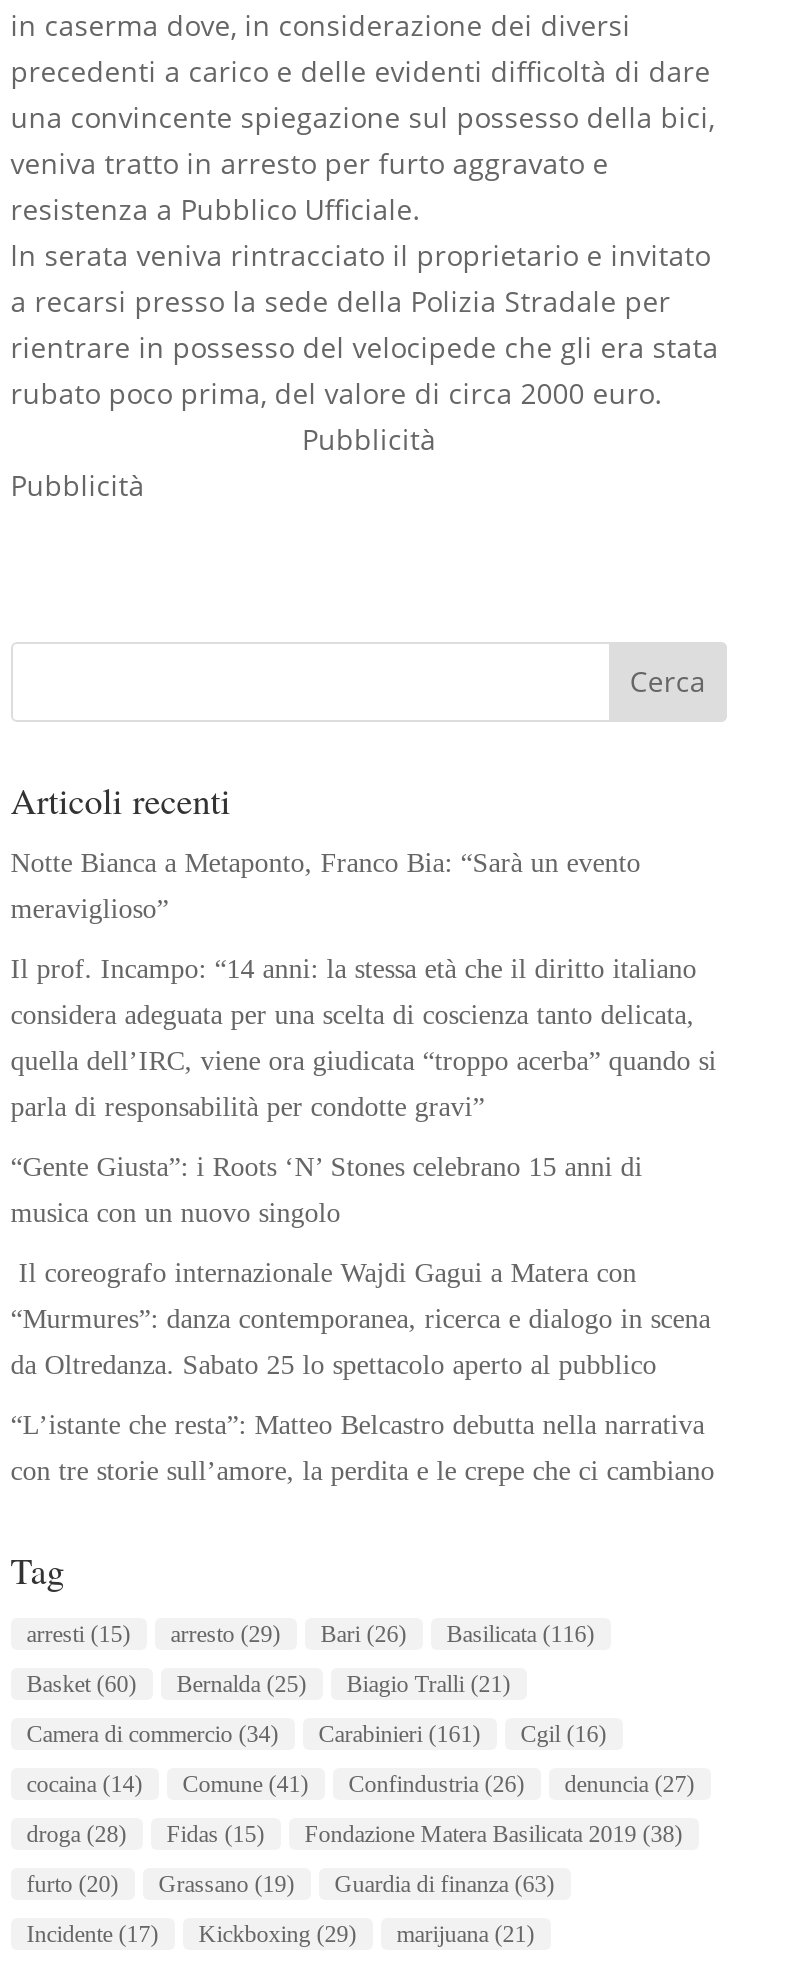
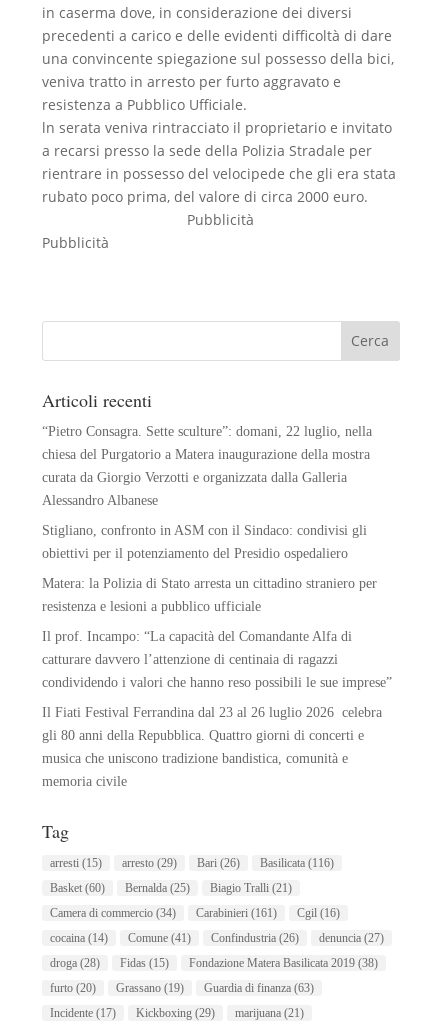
[11,847,717,1485] Notte Bianca a Metaponto, Franco Bia: “Sarà un evento | meraviglioso” | Il prof. Incampo: “14 anni: la stessa età che il diritto italiano | considera adeguata per una scelta di coscienza tanto delicata, | quella dell’IRC, viene ora giudicata “troppo acerba” quando si | parla di responsabilità per condotte gravi” | “Gente Giusta”: i Roots ‘N’ Stones celebrano 15 anni di | musica con un nuovo singolo | Il coreografo internazionale Wajdi Gagui a Matera con | “Murmures”: danza contemporanea, ricerca e dialogo in scena | da Oltredanza. Sabato 25 lo spettacolo aperto al pubblico | “L’istante che resta”: Matteo Belcastro debutta nella narrativa | con tre storie sull’amore, la perdita e le crepe che ci cambiano -> [42,424,392,789] “Pietro Consagra. Sette sculture”: domani, 22 luglio, nella | chiesa del Purgatorio a Matera inaugurazione della mostra | curata da Giorgio Verzotti e organizzata dalla Galleria | Alessandro Albanese | Stigliano, confronto in ASM con il Sindaco: condivisi gli | obiettivi per il potenziamento del Presidio ospedaliero | Matera: la Polizia di Stato arresta un cittadino straniero per | resistenza e lesioni a pubblico ufficiale | Il prof. Incampo: “La capacità del Comandante Alfa di | catturare davvero l’attenzione di centinaia di ragazzi | condividendo i valori che hanno reso possibili le sue imprese” | Il Fiati Festival Ferrandina dal 23 al 26 luglio 2026 celebra | gli 80 anni della Repubblica. Quattro giorni di concerti e | musica che uniscono tradizione bandistica, comunità e | memoria civile

